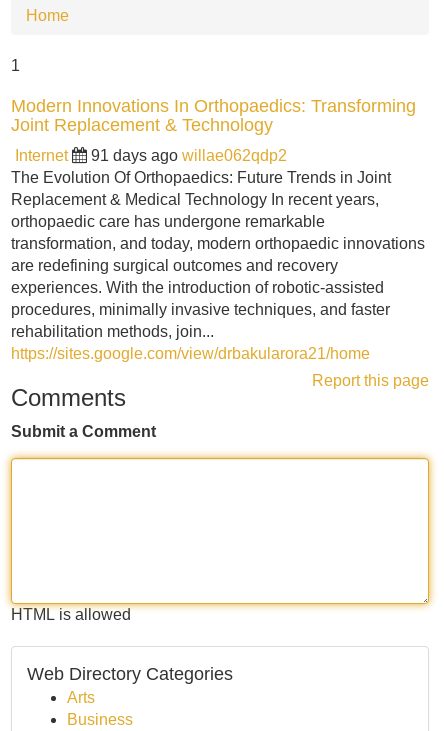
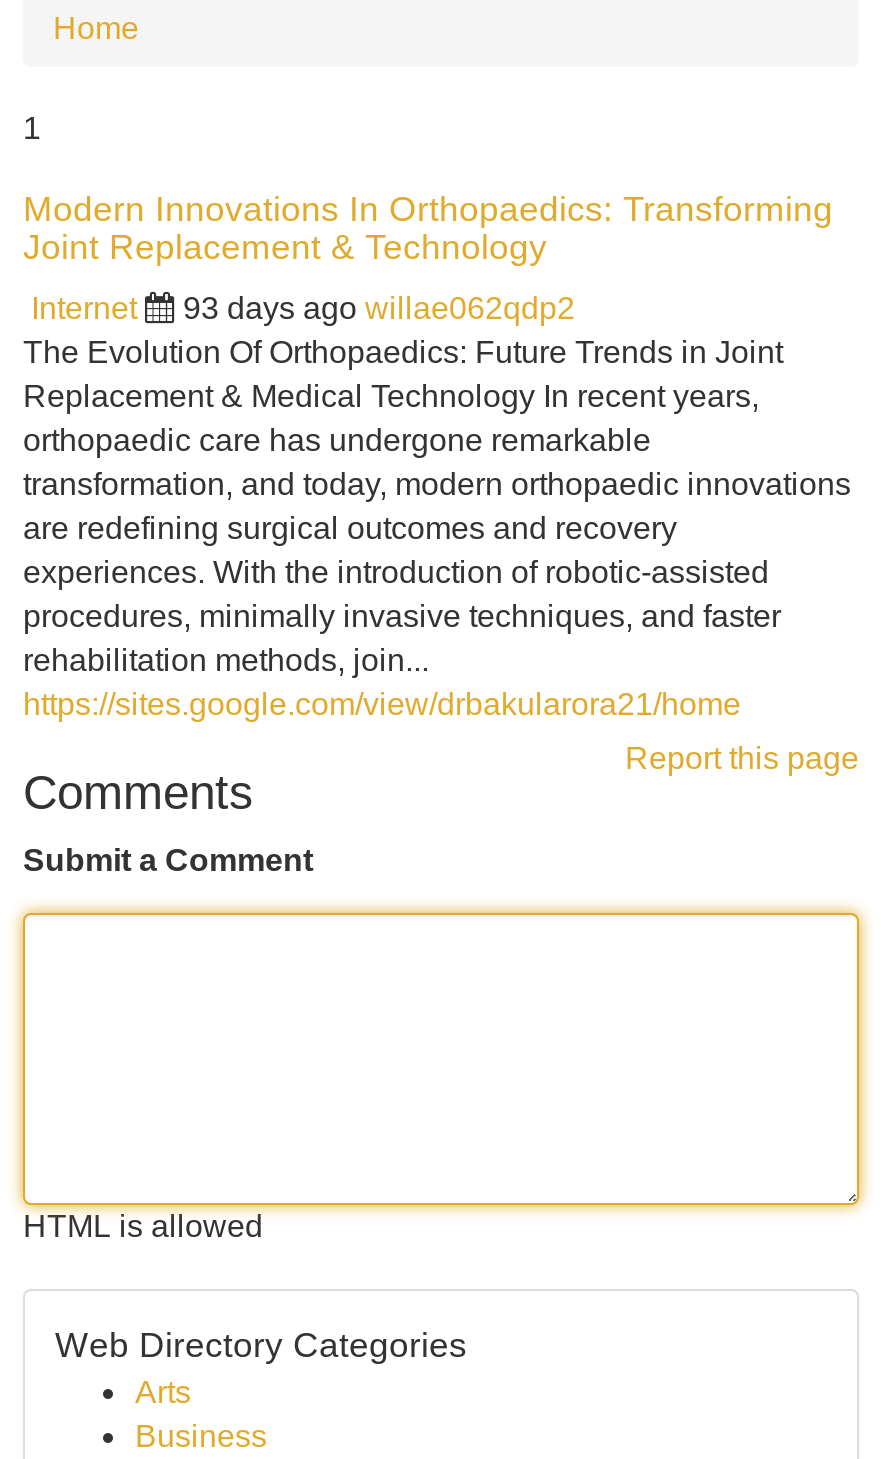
[91,147,287,164] 91 days ago willae062qdp2 -> [183,291,575,325] 93 days ago willae062qdp2

